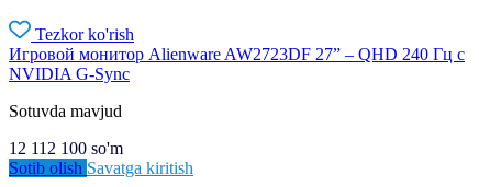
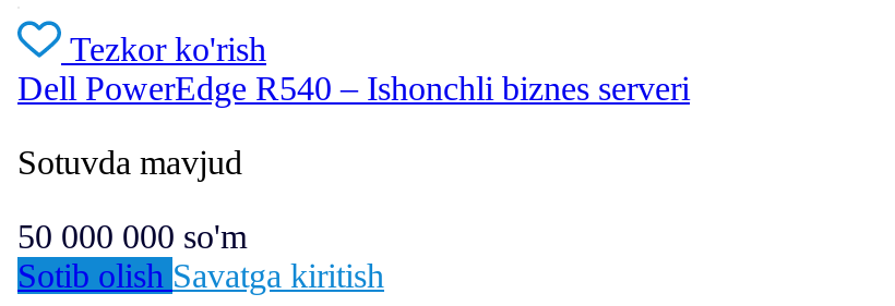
[9,45,465,83] Игровой монитор Alienware AW2723DF 27” – QHD 240 Гц с | NVIDIA G-Sync -> [17,70,690,107] Dell PowerEdge R540 – Ishonchli biznes serveri
[9,139,123,157] 12 112 100 so'm -> [17,218,247,255] 50 000 000 so'm

